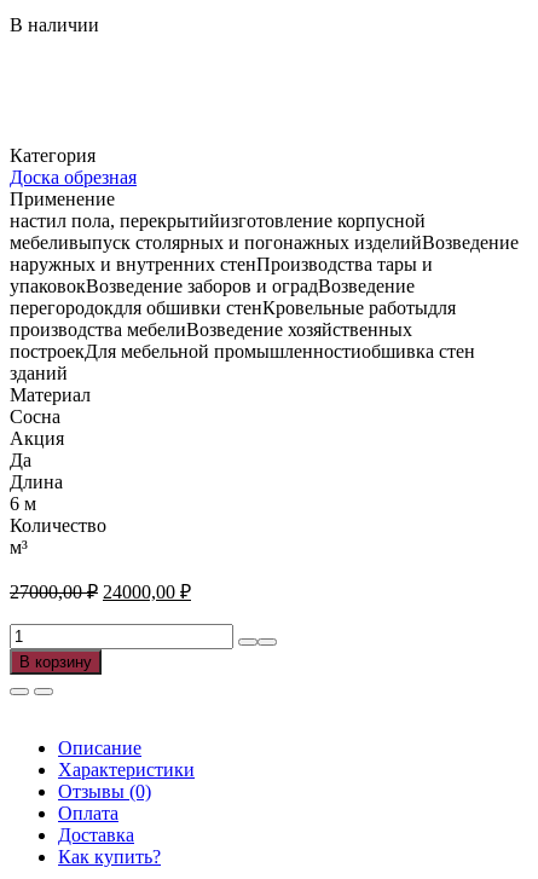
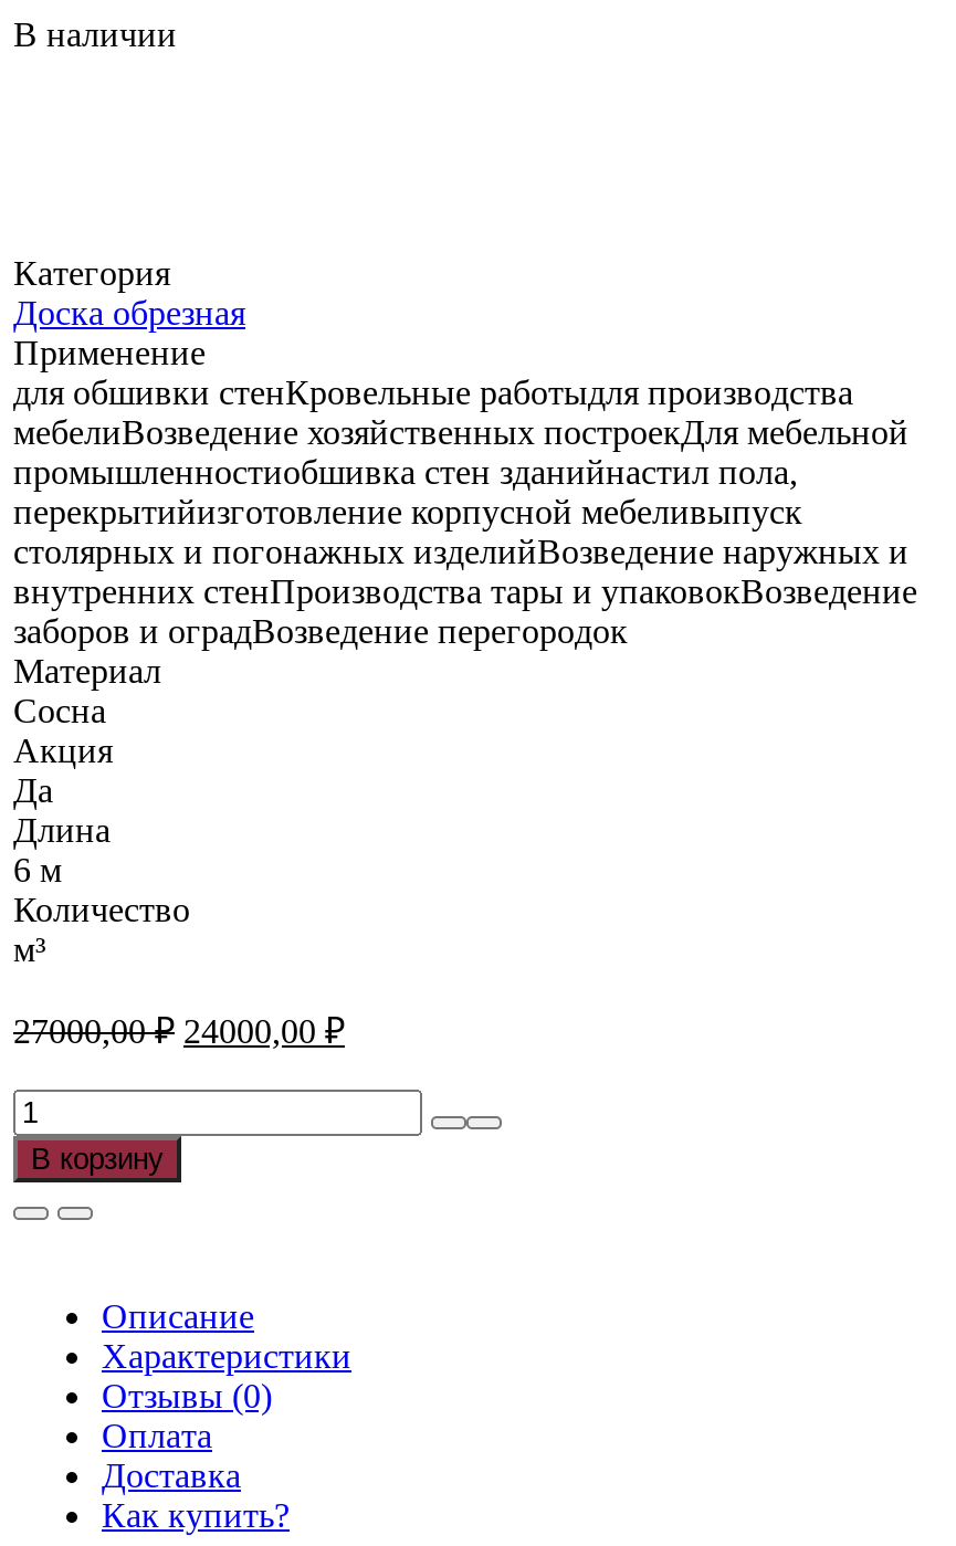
[10,211,519,384] настил пола, перекрытийизготовление корпусной | мебеливыпуск столярных и погонажных изделийВозведение | наружных и внутренних стенПроизводства тары и | упаковокВозведение заборов и оградВозведение | перегородокдля обшивки стенКровельные работыдля | производства мебелиВозведение хозяйственных | построекДля мебельной промышленностиобшивка стен | зданий -> [13,374,917,650] для обшивки стенКровельные работыдля производства | мебелиВозведение хозяйственных построекДля мебельной | промышленностиобшивка стен зданийнастил пола, | перекрытийизготовление корпусной мебеливыпуск | столярных и погонажных изделийВозведение наружных и | внутренних стенПроизводства тары и упаковокВозведение | заборов и оградВозведение перегородок

